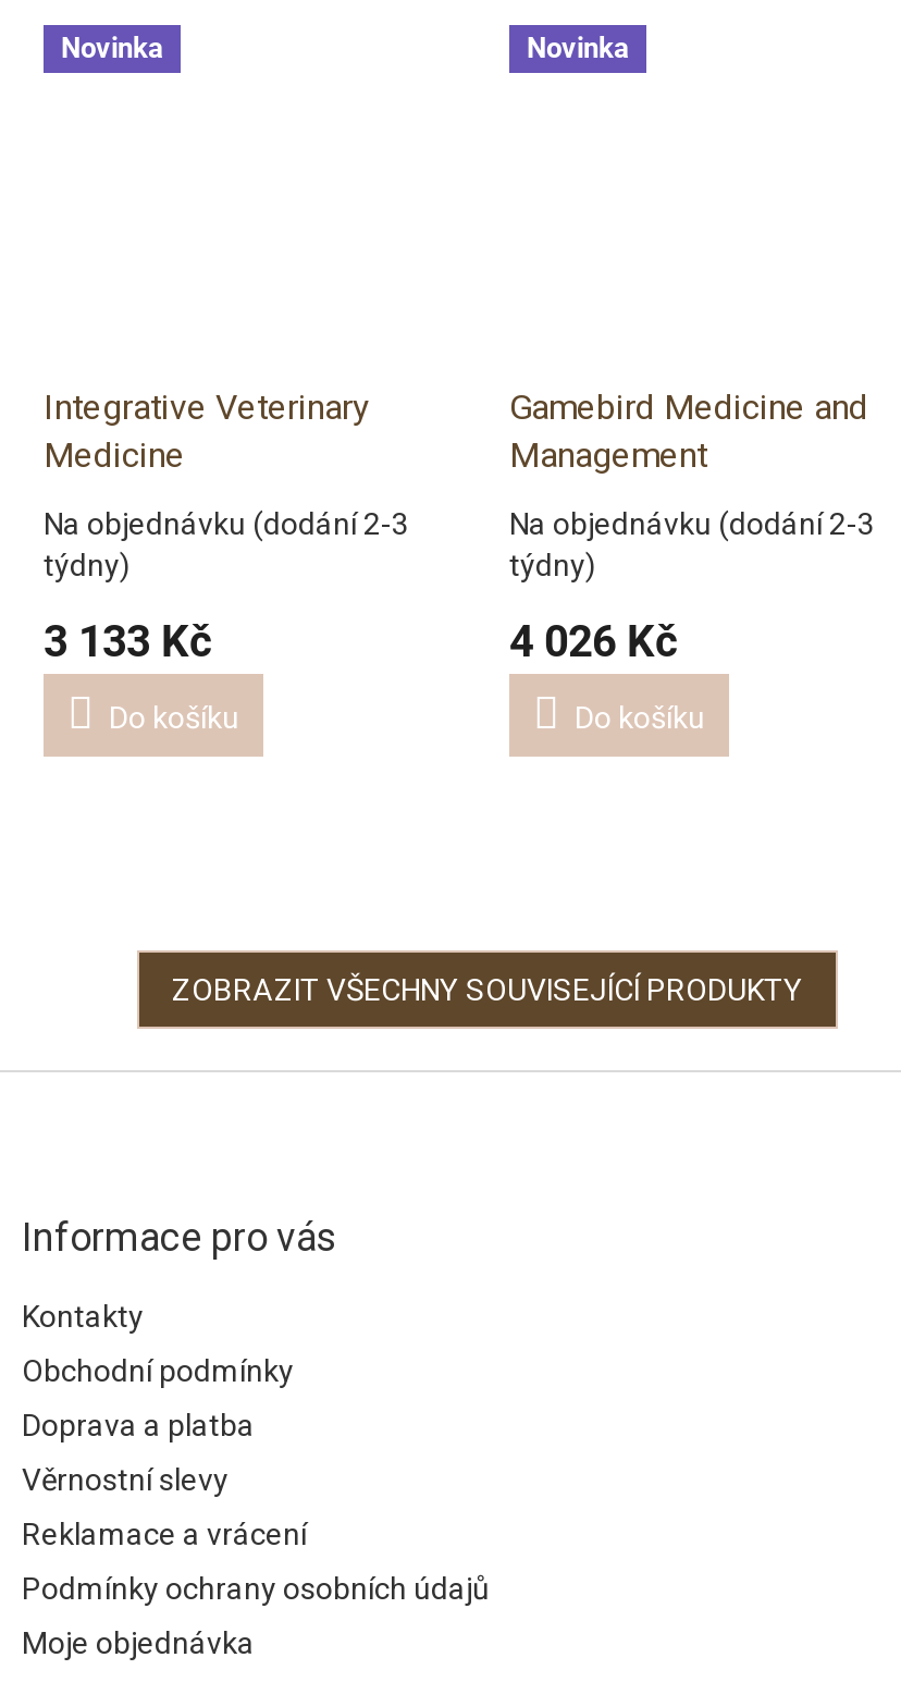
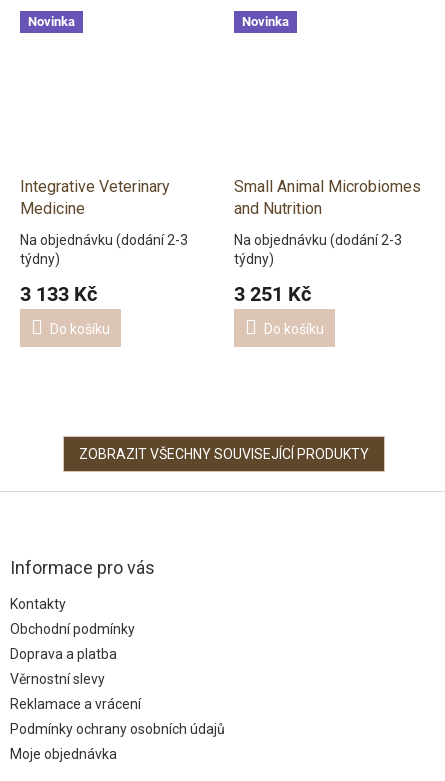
[509,386,868,475] Gamebird Medicine and | Management -> [234,177,421,218] Small Animal Microbiomes | and Nutrition
[509,615,677,667] 4 026 Kč -> [234,282,311,306] 3 251 Kč

